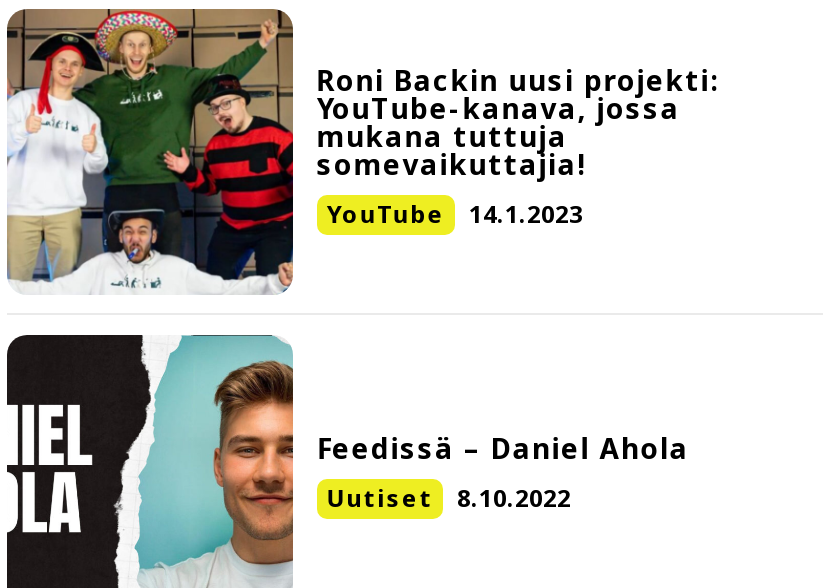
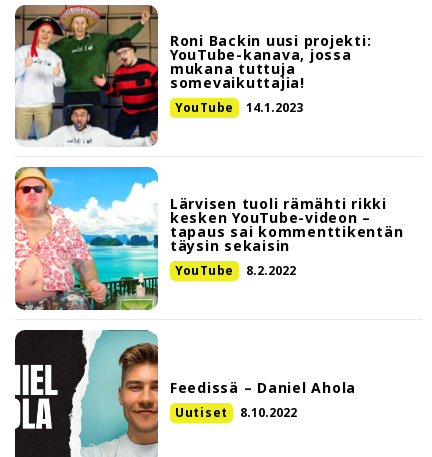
none -> [14,166,403,311] [image] | Lärvisen tuoli rämähti rikki | kesken YouTube-videon – | tapaus sai kommenttikentän | täysin sekaisin | YouTube | 8.2.2022

